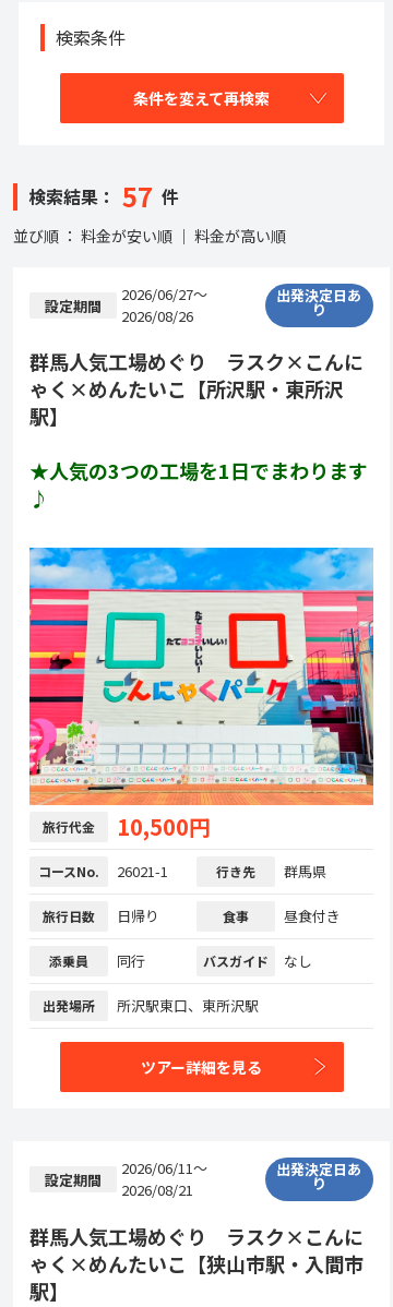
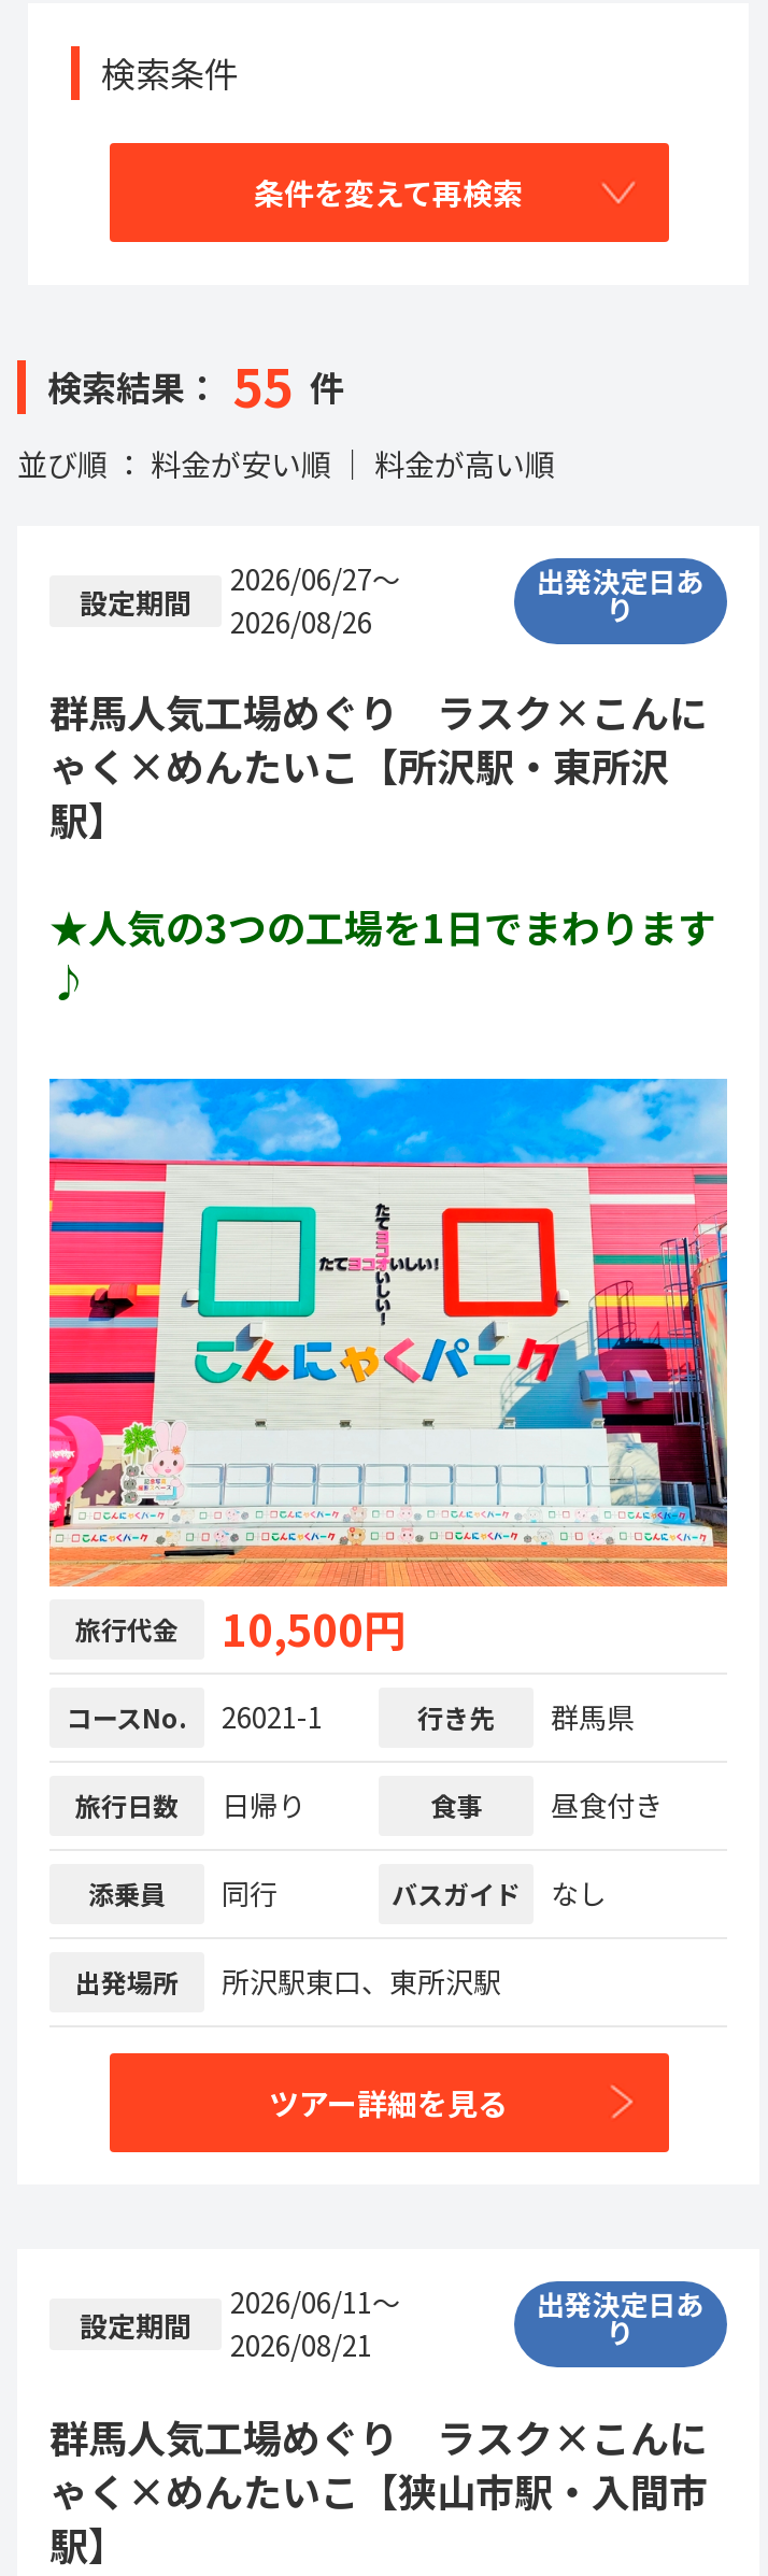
[28,177,179,215] 検索結果： 57 件 -> [47,347,344,423] 検索結果： 55 件

